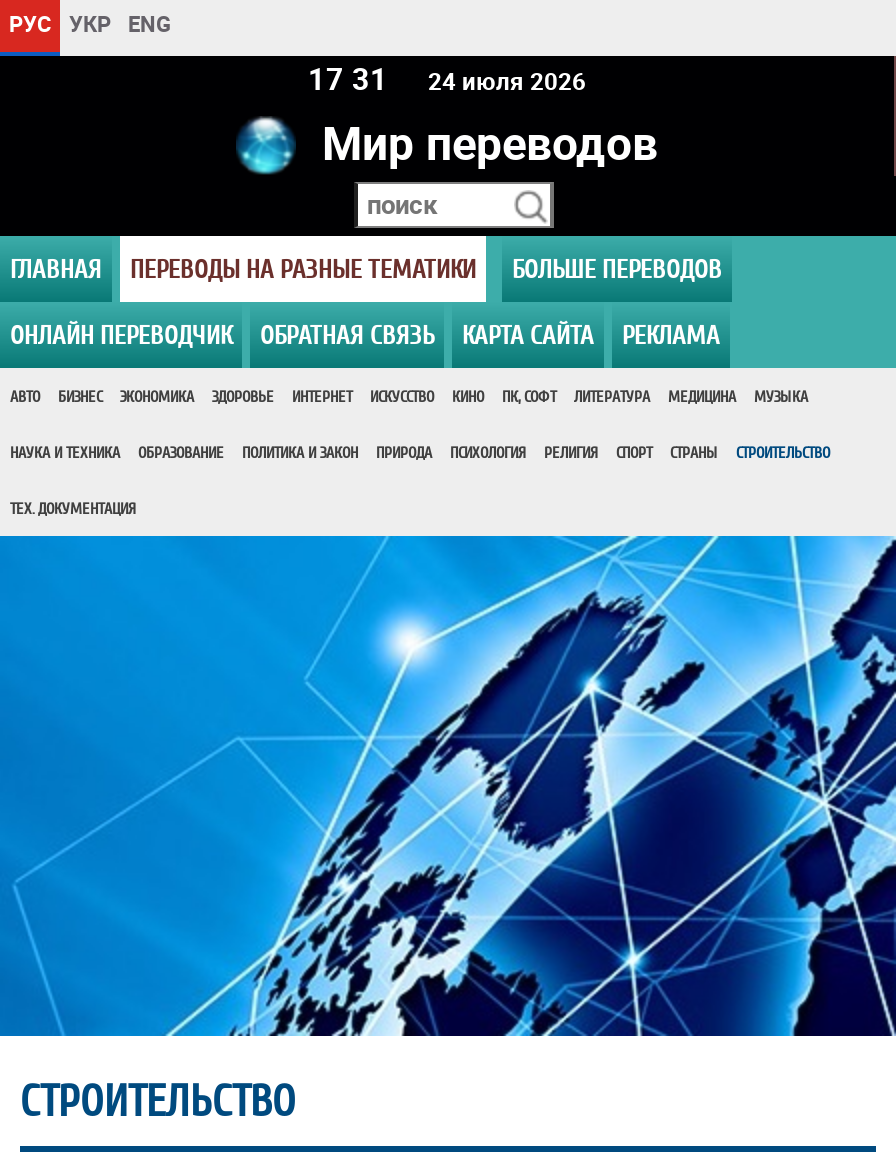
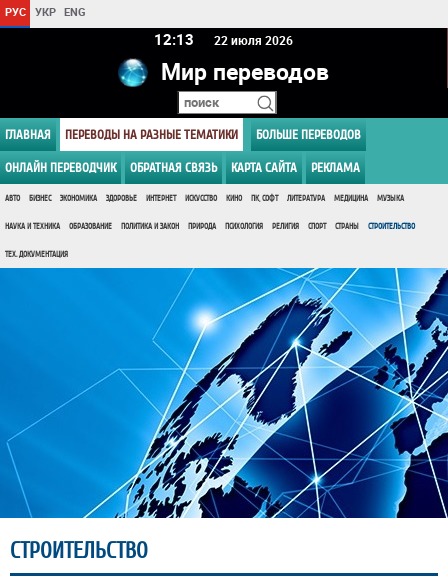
[308,58,388,98] 17 31 -> [154,29,194,49] 12 13
[428,64,586,96] 24 июля 2026 -> [214,32,293,48] 22 июля 2026

